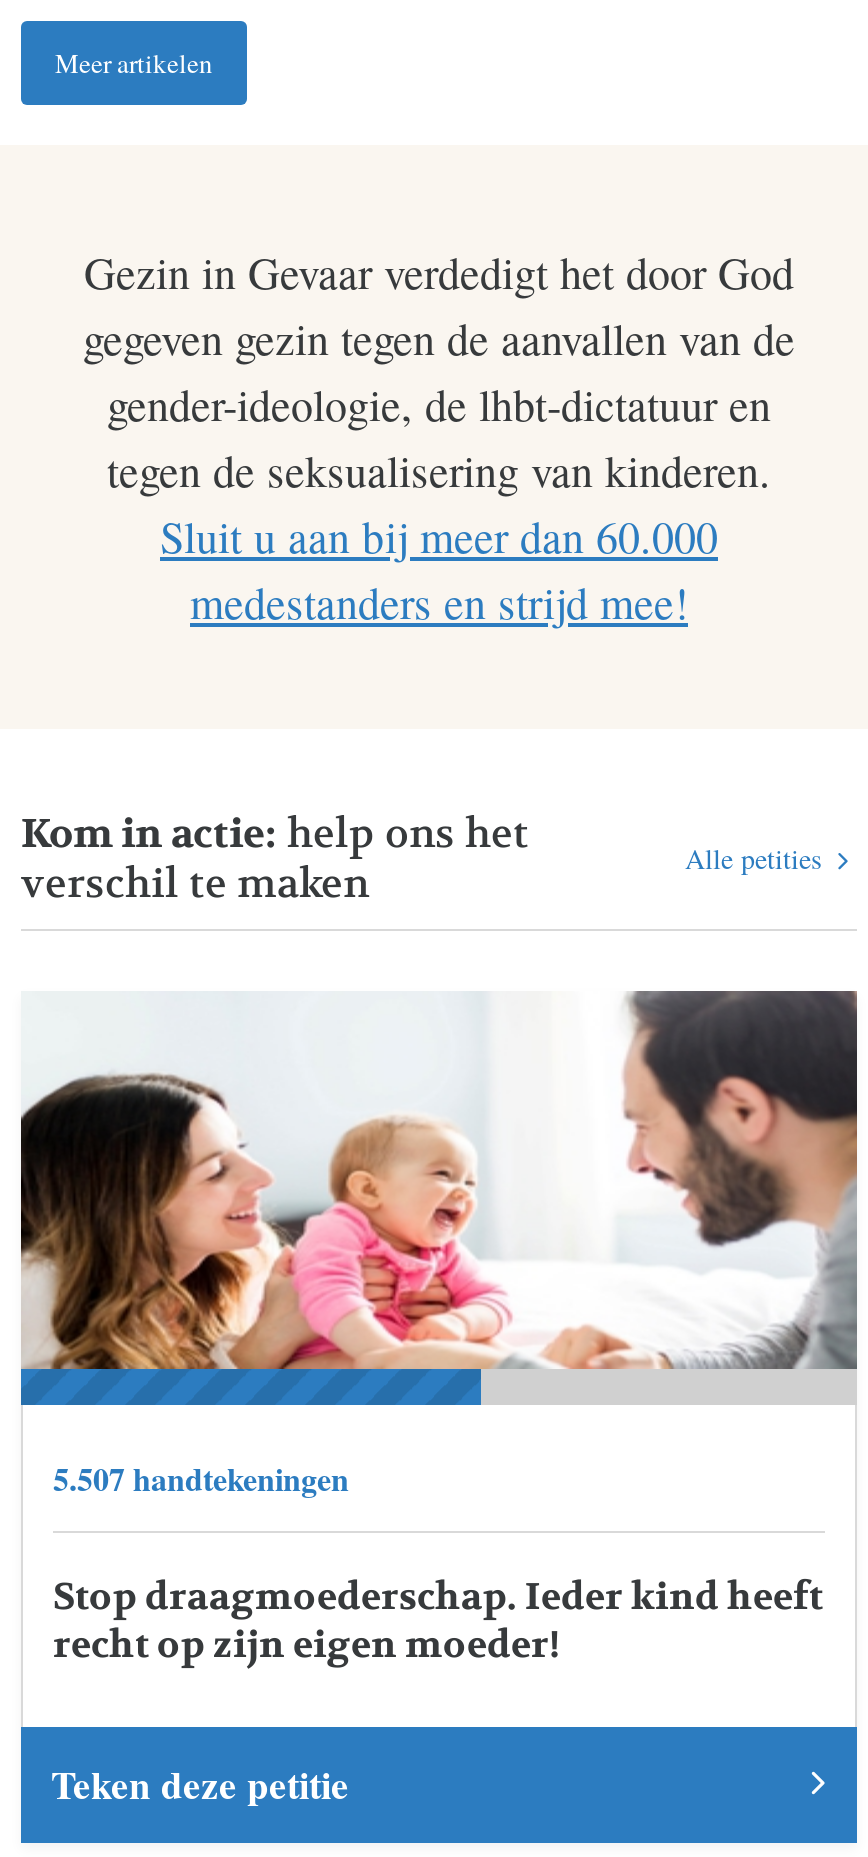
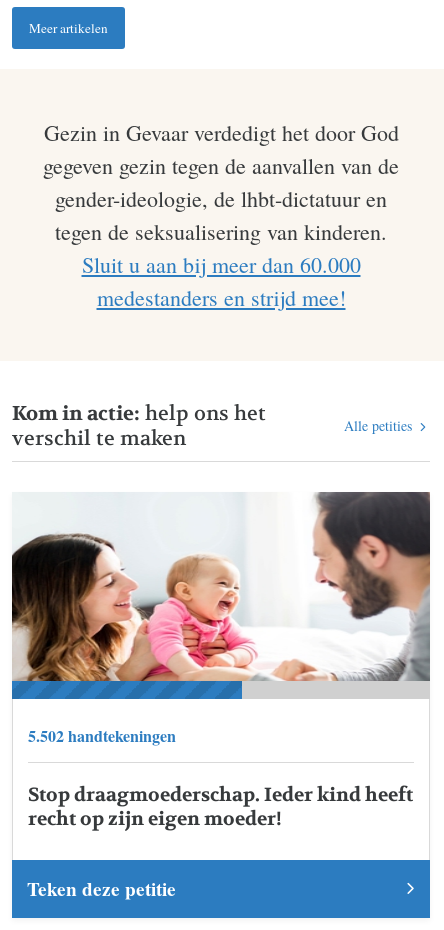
[53,1455,349,1501] 5.507 handtekeningen -> [28,724,176,747] 5.502 handtekeningen

